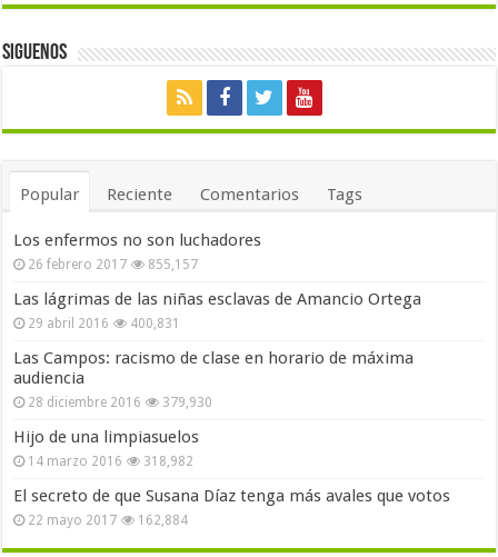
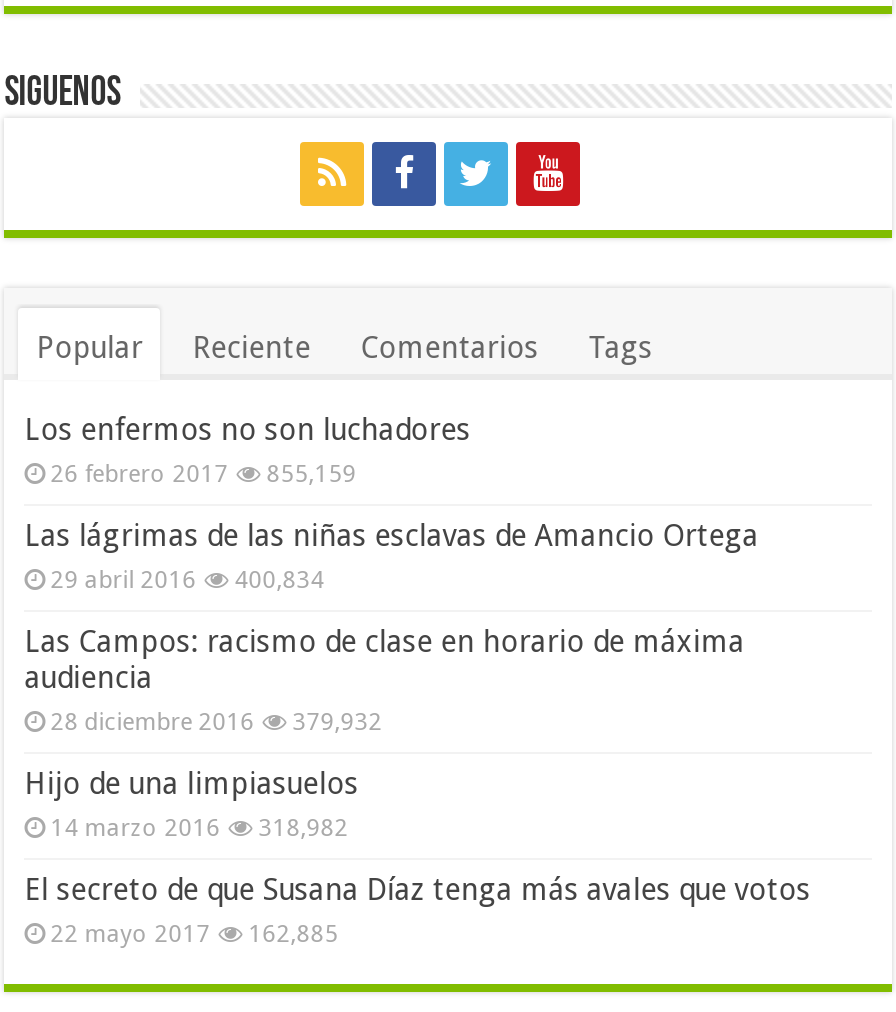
[28,257,198,272] 26 febrero 2017 855,157 -> [50,460,356,488] 26 febrero 2017 855,159
[28,316,180,331] 29 abril 2016 400,831 -> [50,566,324,594] 29 abril 2016 400,834
[28,395,213,410] 28 diciembre 2016 379,930 -> [50,708,382,736] 28 diciembre 2016 379,932
[28,513,188,528] 22 mayo 2017 162,884 -> [50,920,338,948] 22 mayo 2017 162,885

